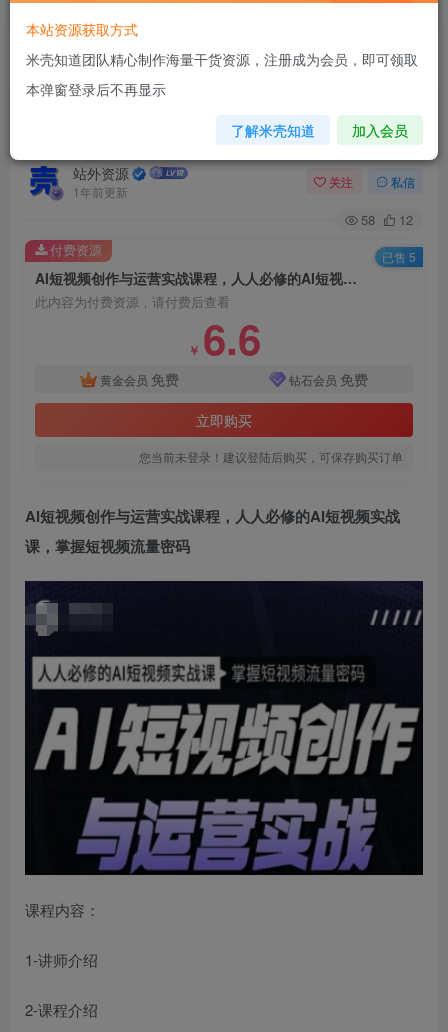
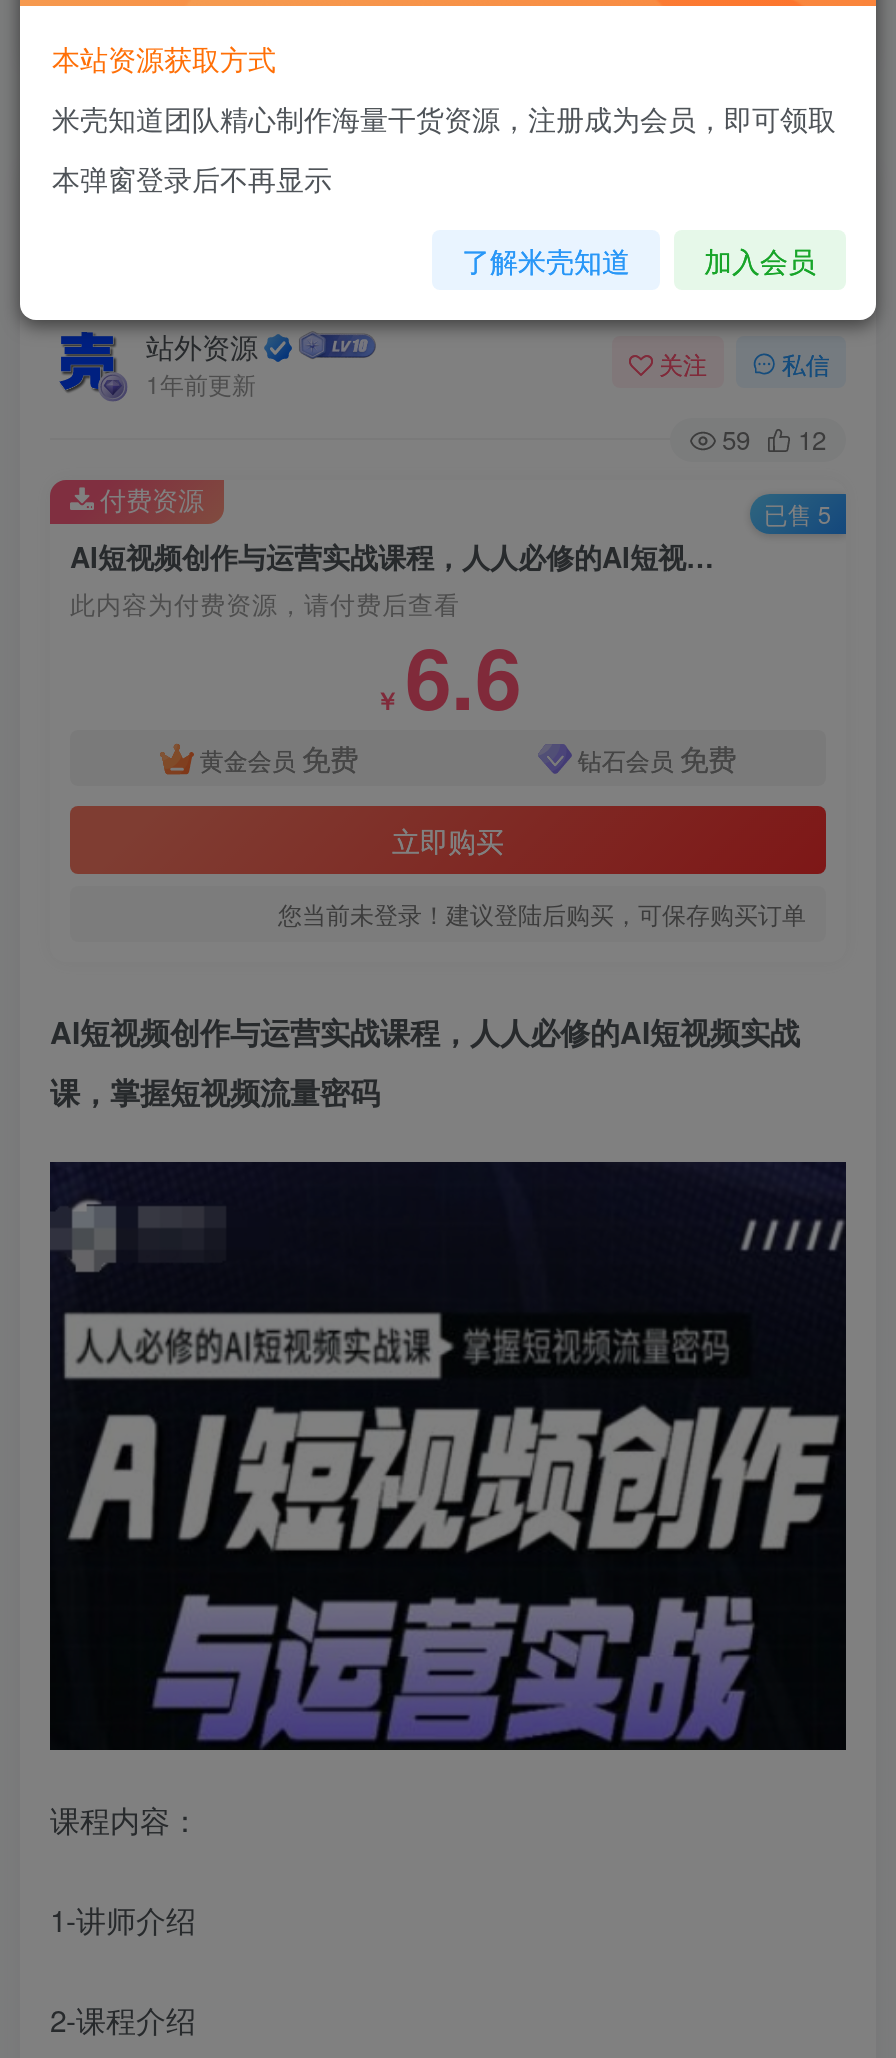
[361,210,413,229] 58 12 -> [722,420,826,458] 59 12

